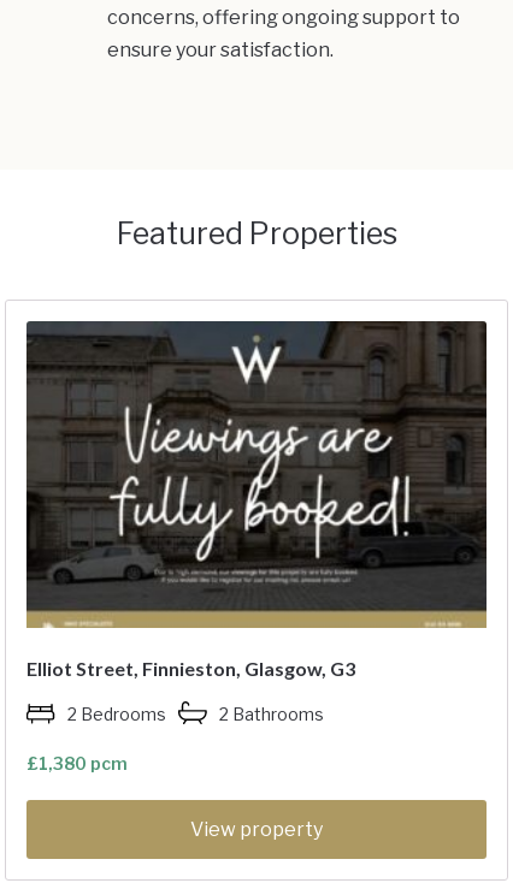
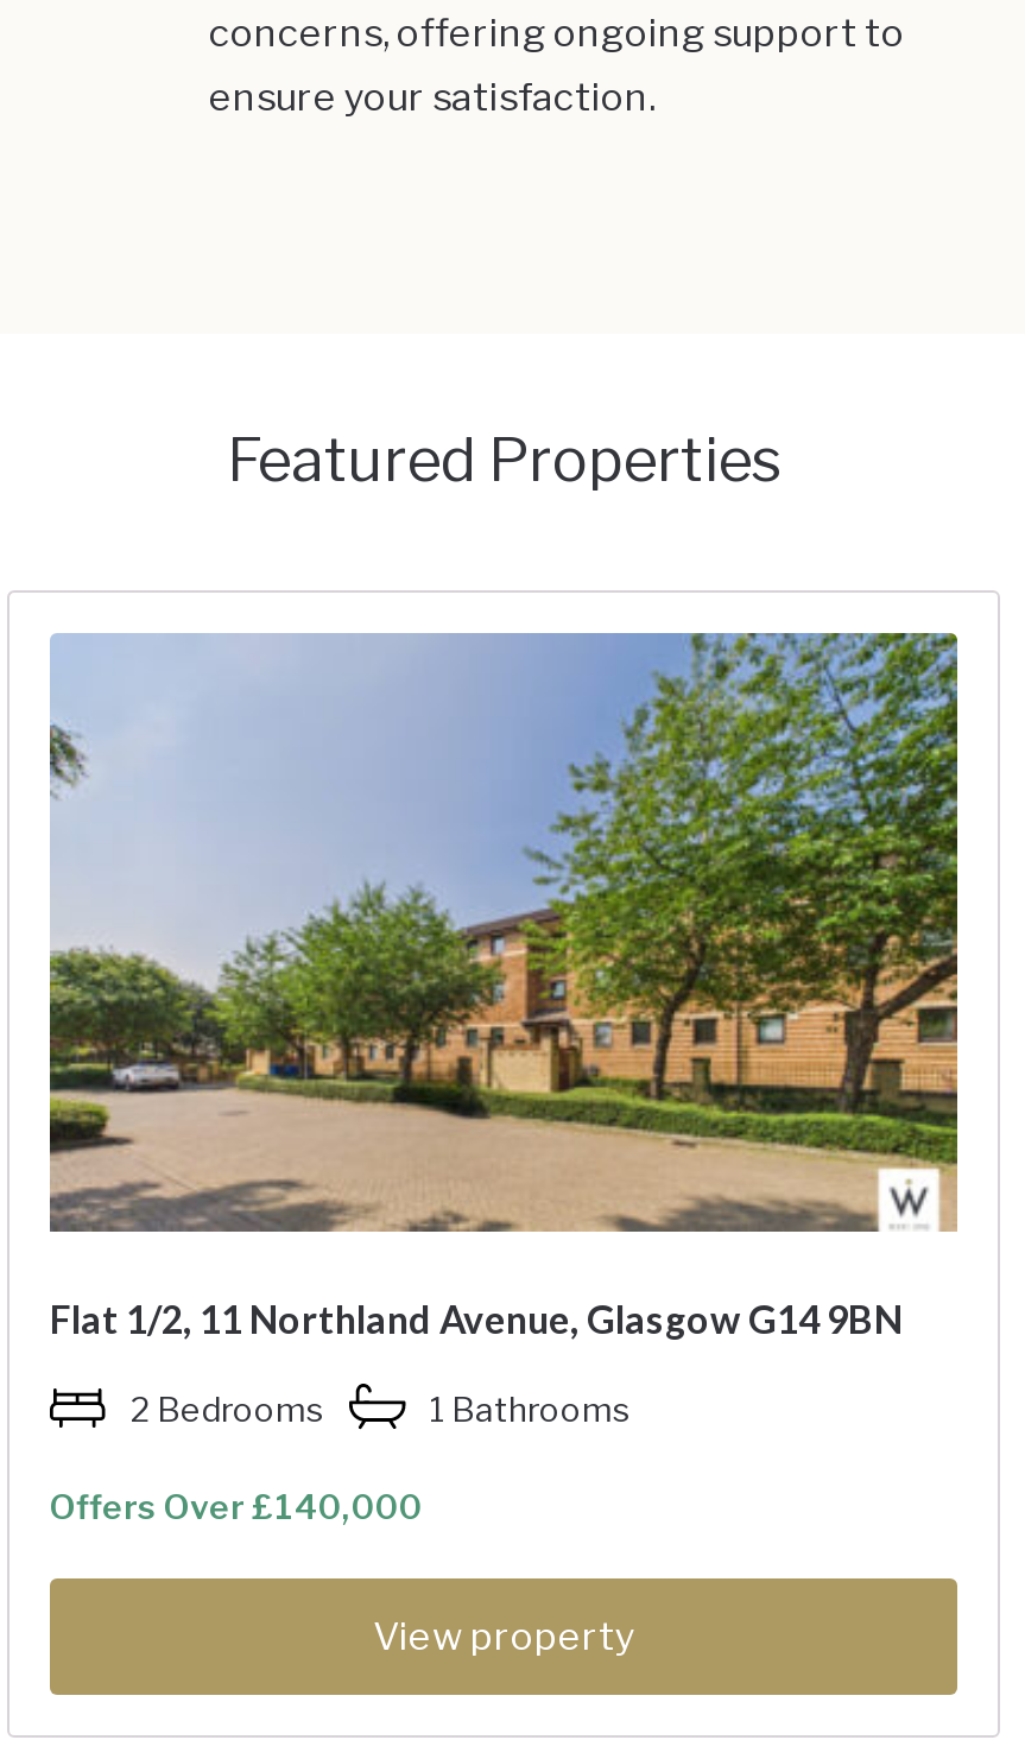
[25,320,488,679] [image] | Elliot Street, Finnieston, Glasgow, G3 -> [48,631,960,1340] [image] | Flat 1/2, 11 Northland Avenue, Glasgow G14 9BN
[219,704,324,724] 2 Bathrooms -> [430,1388,632,1428] 1 Bathrooms
[26,753,128,773] £1,380 pcm -> [50,1485,423,1526] Offers Over £140,000

